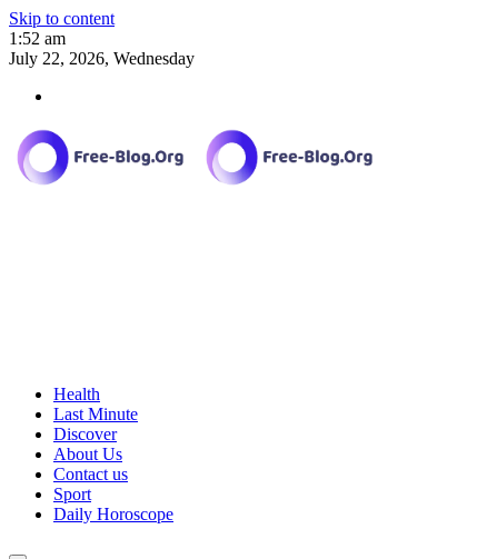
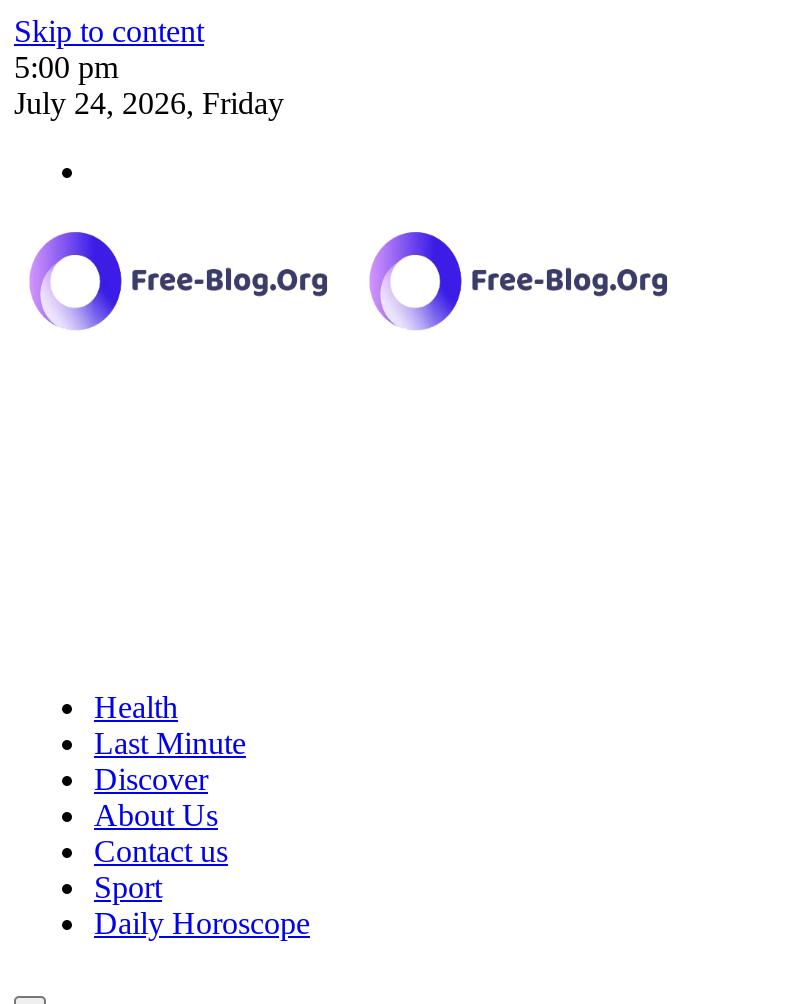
[9,29,195,68] 1:52 am | July 22, 2026, Wednesday -> [14,50,284,120] 5:00 pm | July 24, 2026, Friday

